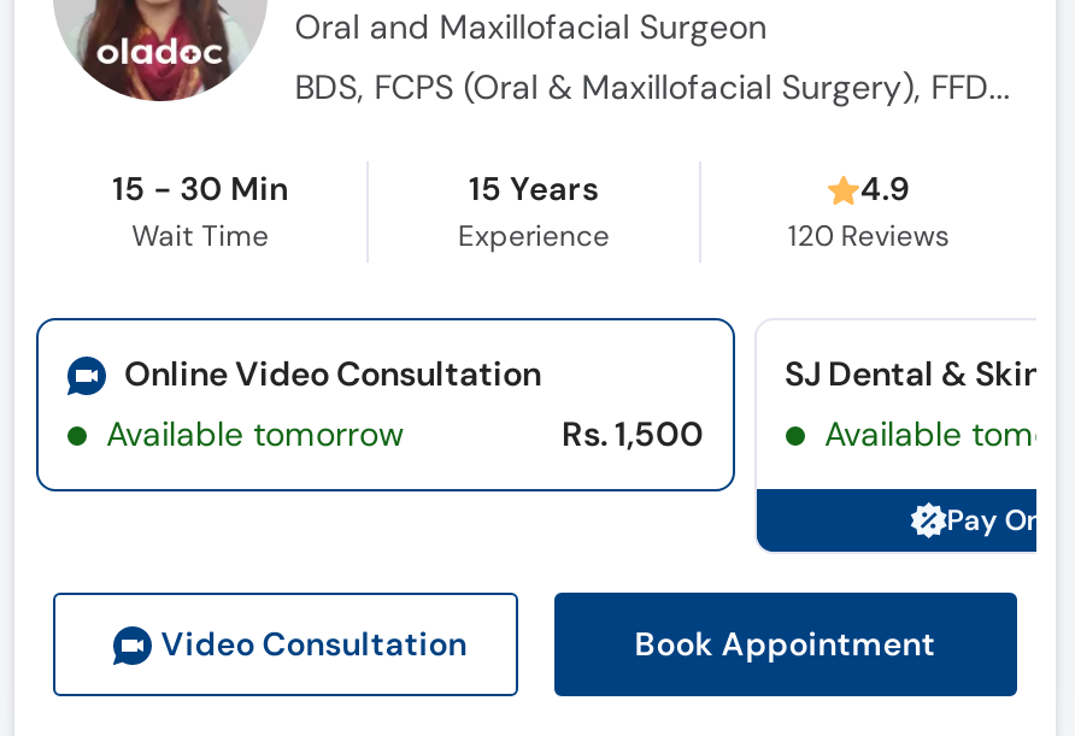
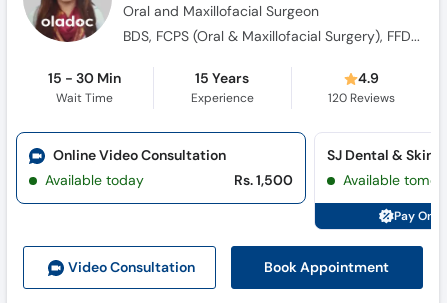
[106,412,405,455] Available tomorrow -> [45,171,144,189] Available today

